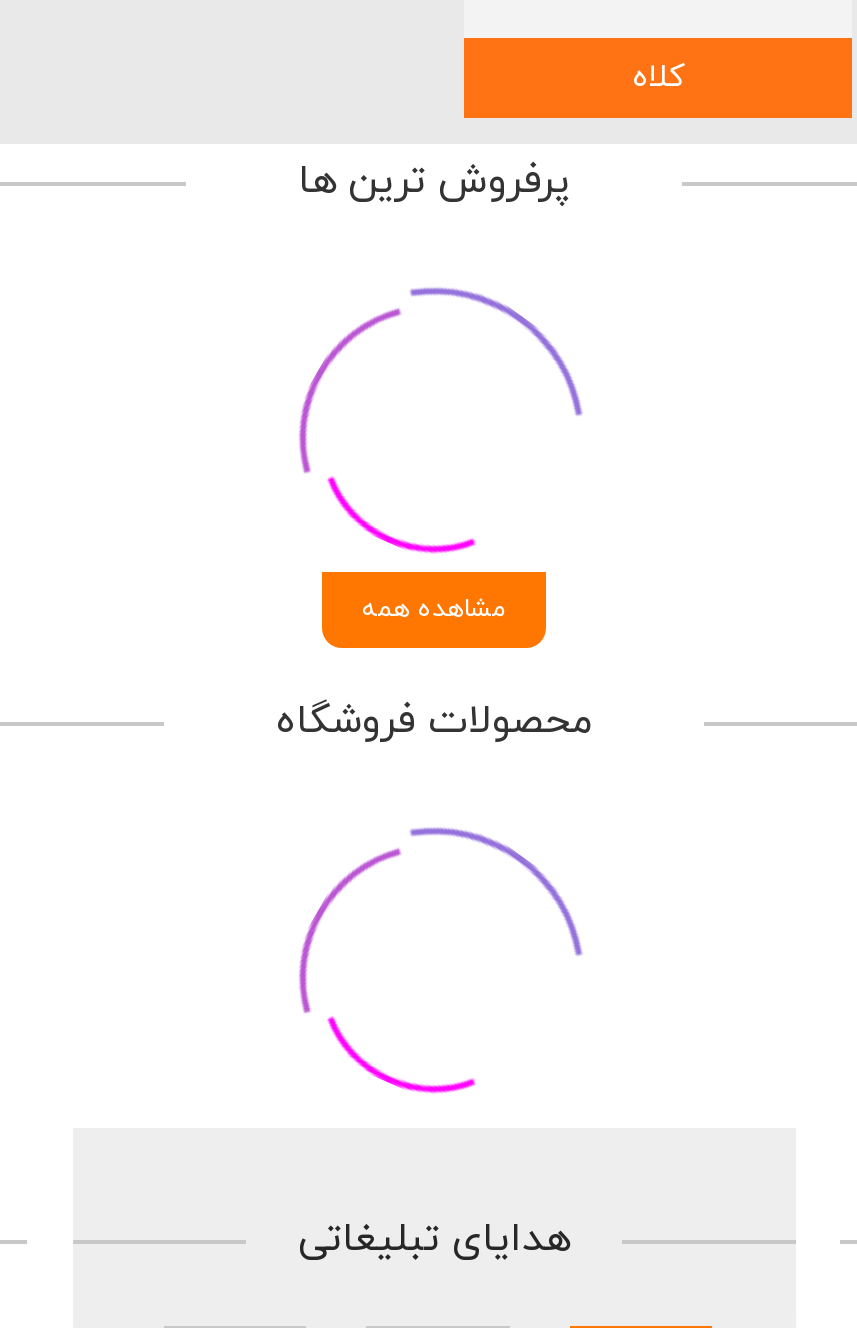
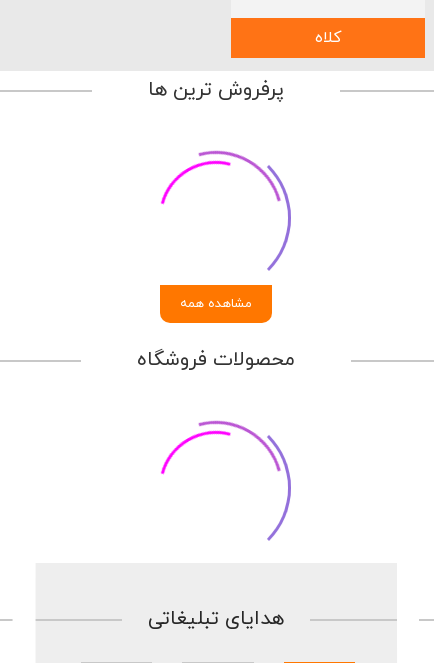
[298,286,584,556] [image] -> [149,143,292,275] [image]
[298,826,584,1096] [image] -> [149,413,292,545] [image]

